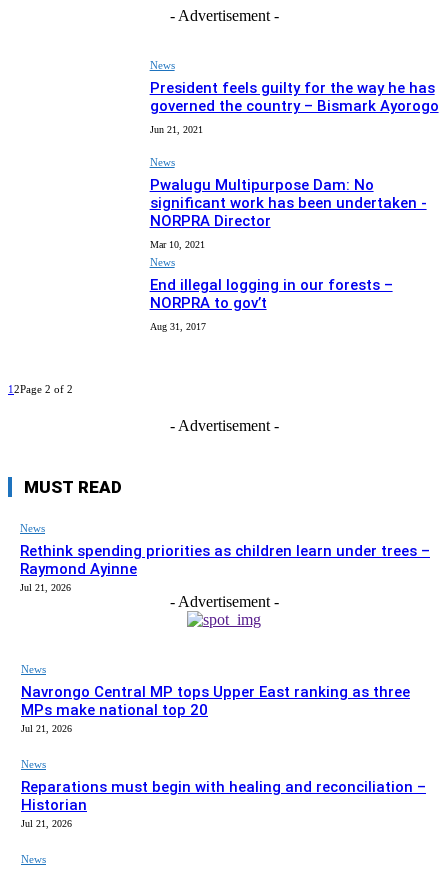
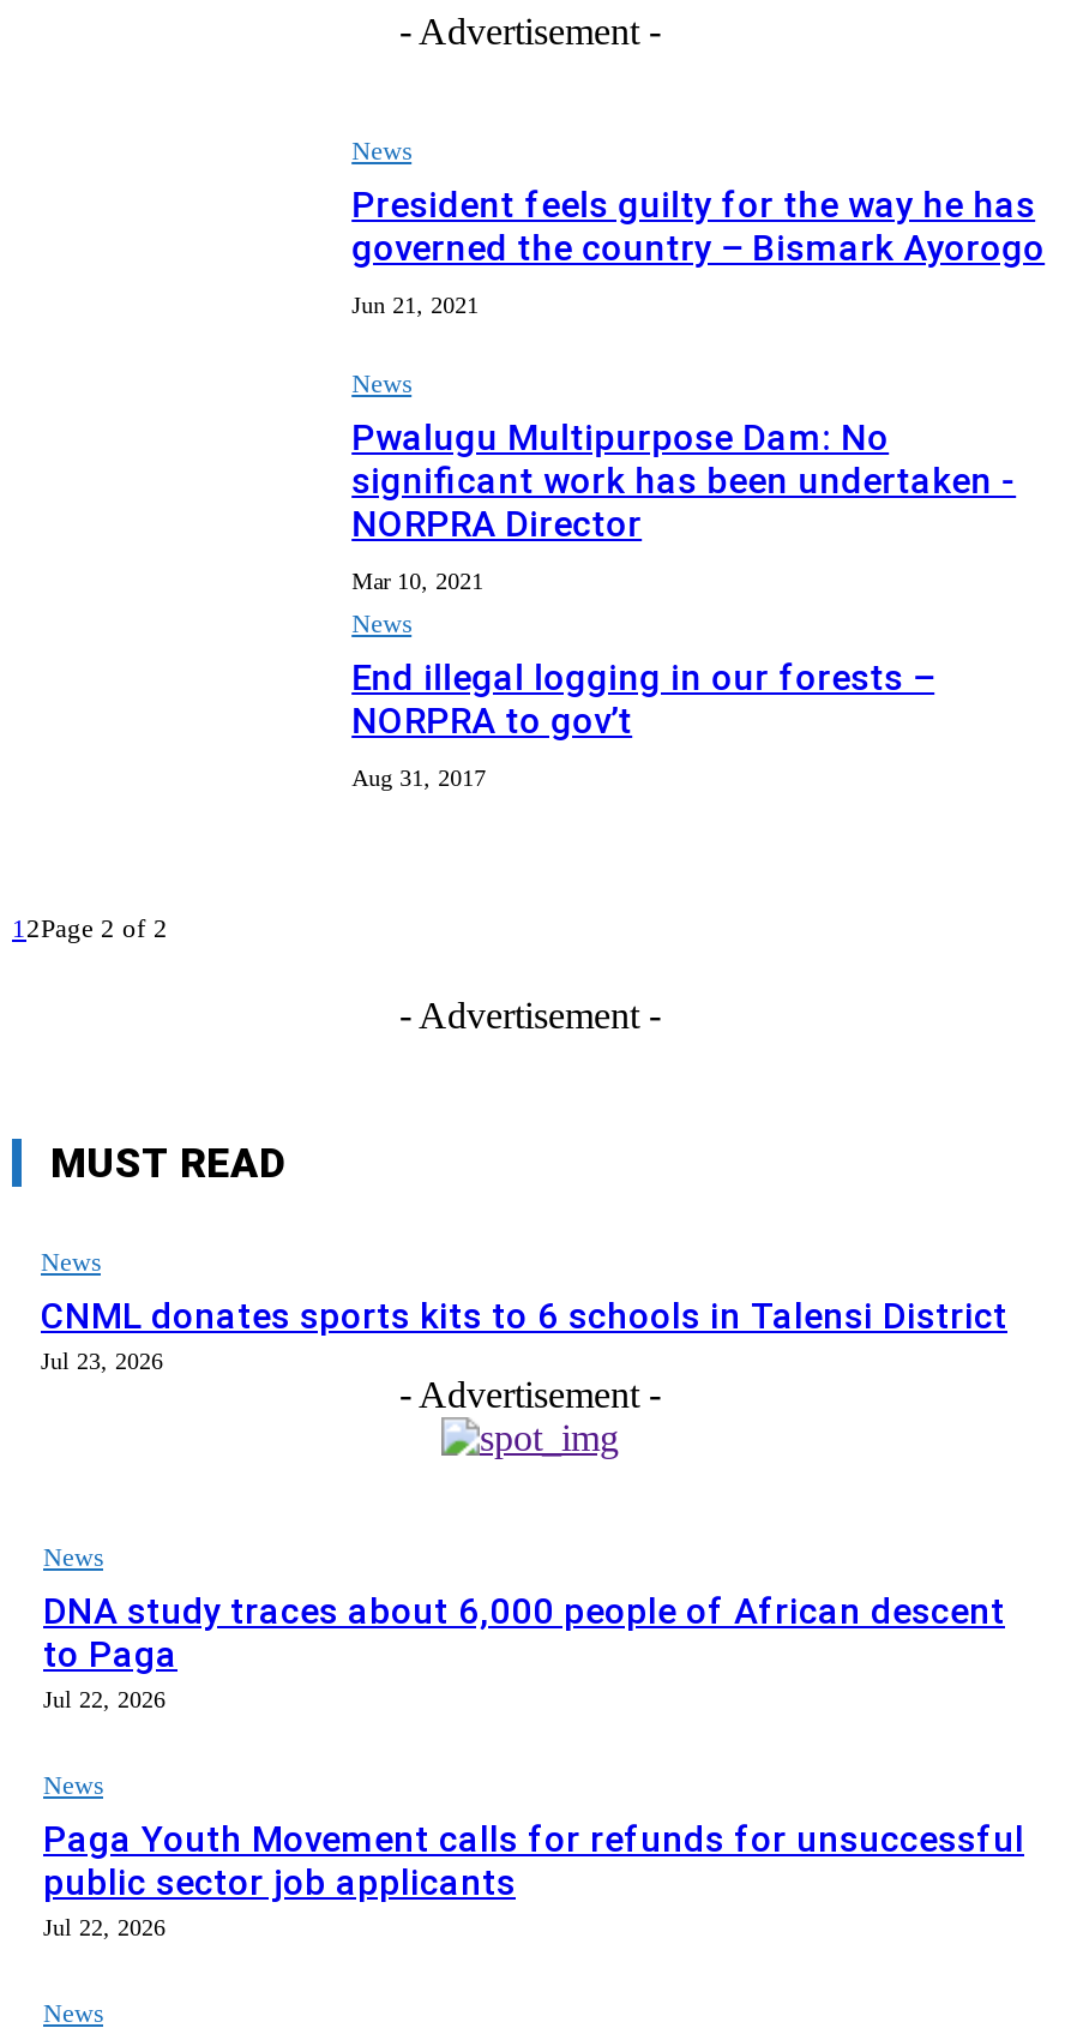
[20,542,430,593] Rethink spending priorities as children learn under trees – | Raymond Ayinne | Jul 21, 2026 -> [41,1296,1007,1375] CNML donates sports kits to 6 schools in Talensi District | Jul 23, 2026
[21,683,410,734] Navrongo Central MP tops Upper East ranking as three | MPs make national top 20 | Jul 21, 2026 -> [43,1591,1005,1713] DNA study traces about 6,000 people of African descent | to Paga | Jul 22, 2026
[21,778,426,829] Reparations must begin with healing and reconciliation – | Historian | Jul 21, 2026 -> [43,1819,1024,1941] Paga Youth Movement calls for refunds for unsuccessful | public sector job applicants | Jul 22, 2026

